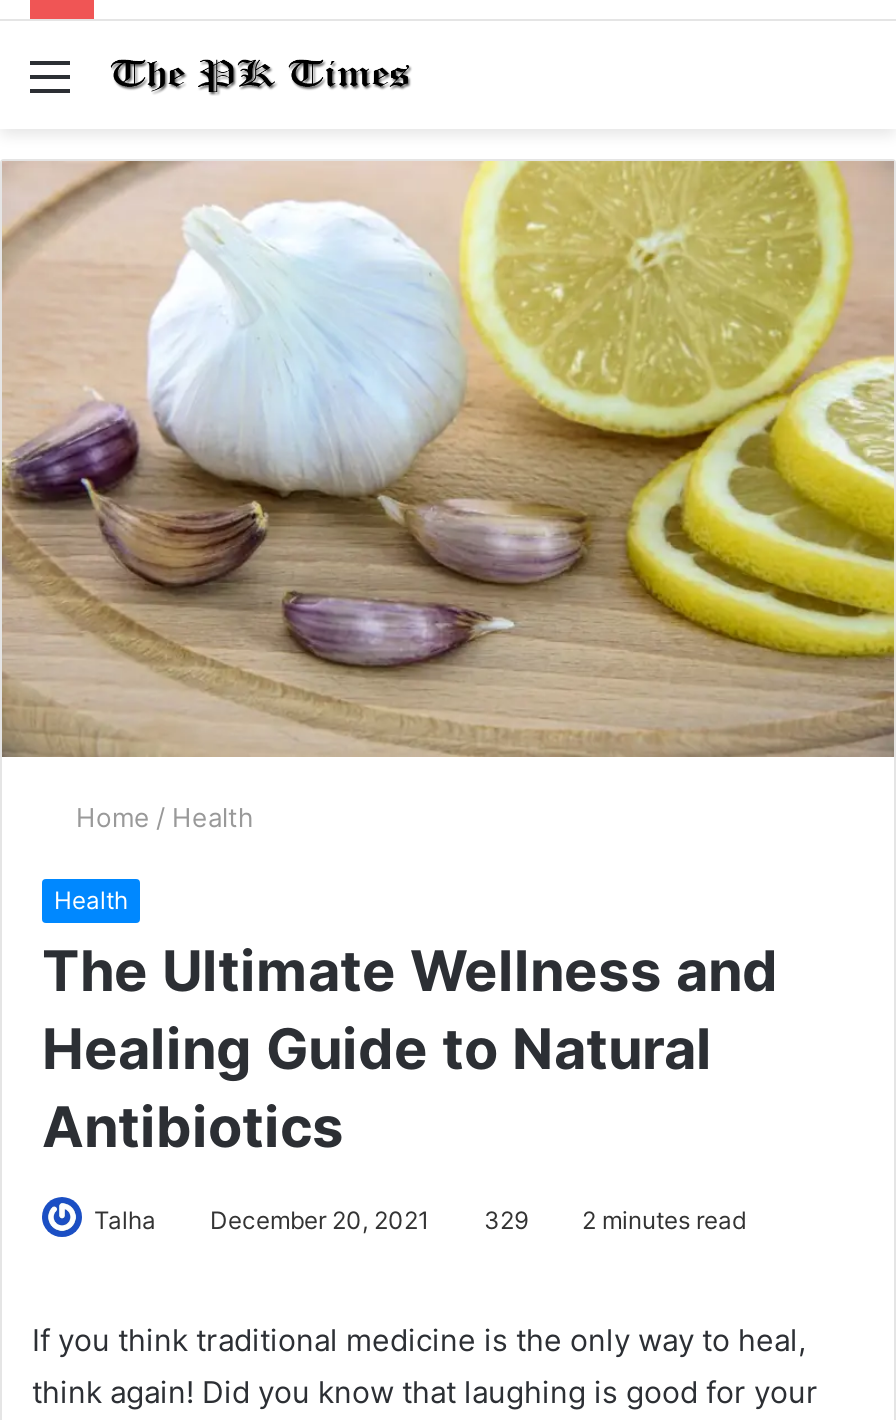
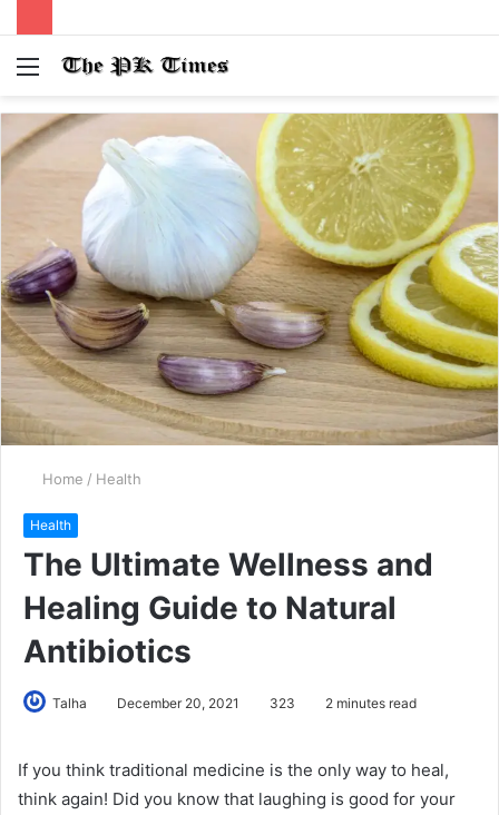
[94,1205,746,1235] Talha December 20, 2021 329 2 minutes read -> [52,695,417,712] Talha December 20, 2021 323 2 minutes read

